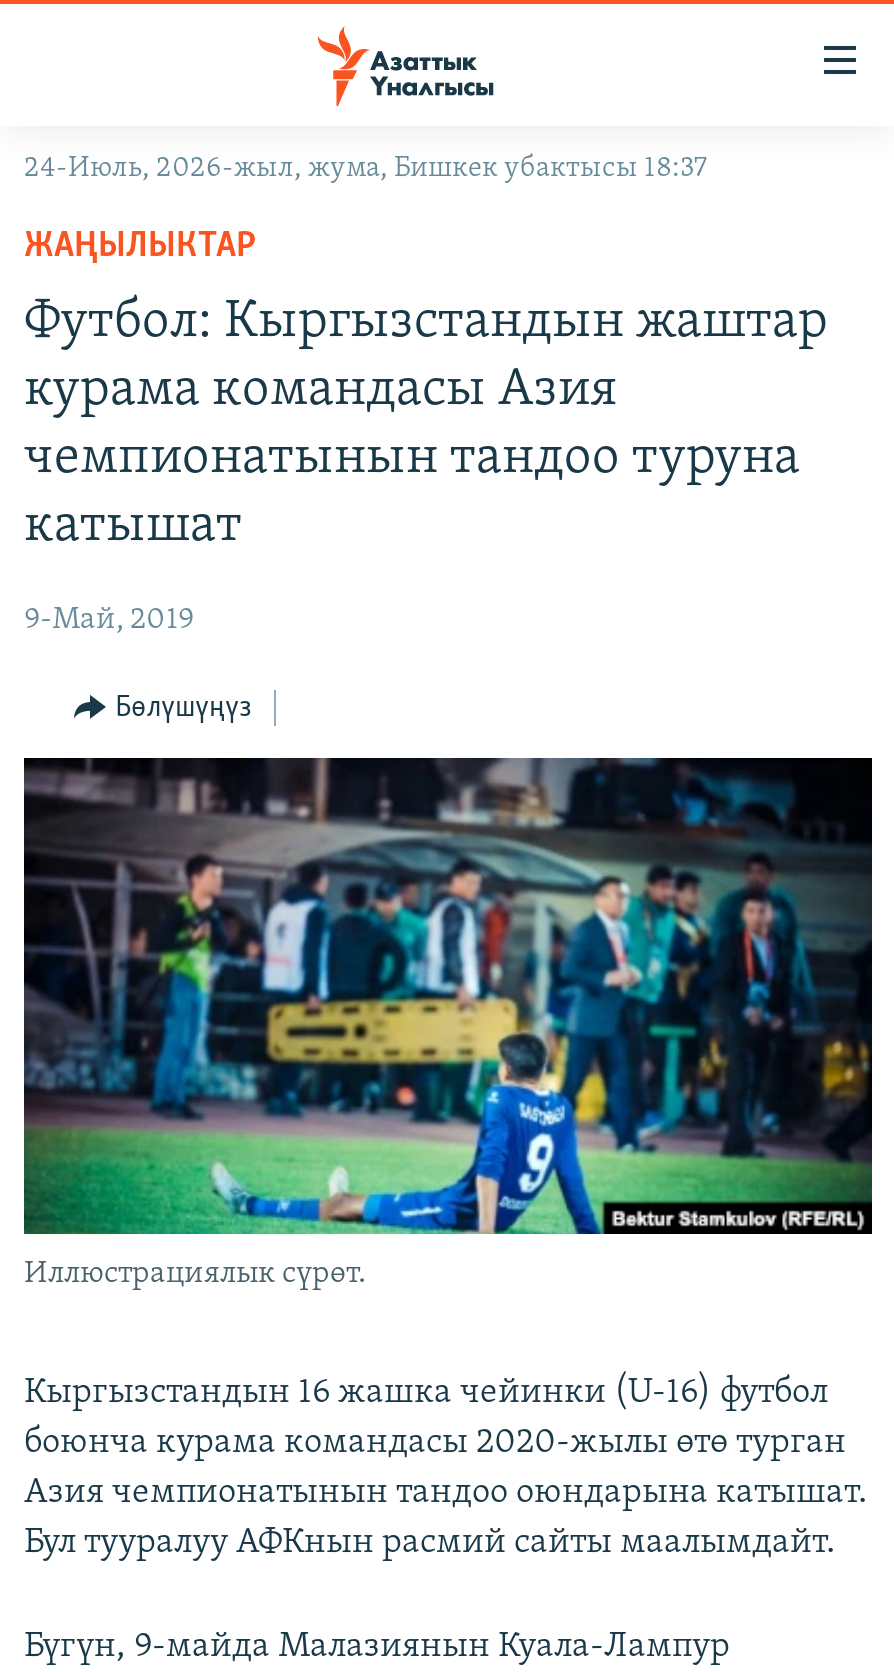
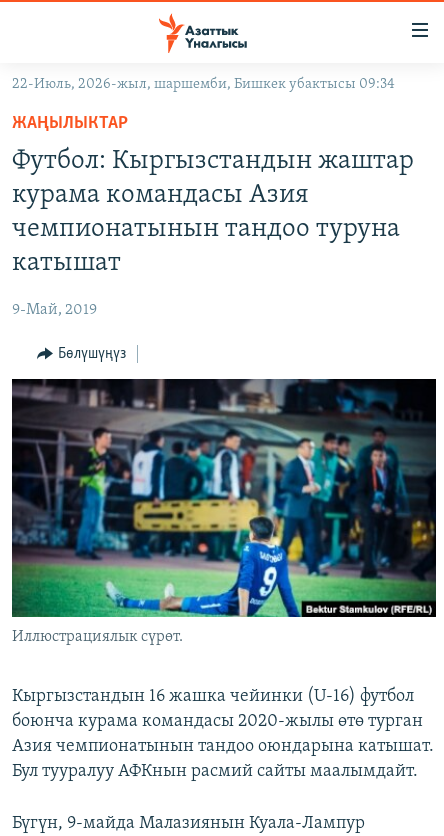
[24,154,706,184] 24-Июль, 2026-жыл, жума, Бишкек убактысы 18:37 -> [12,77,395,92] 22-Июль, 2026-жыл, шаршемби, Бишкек убактысы 09:34

